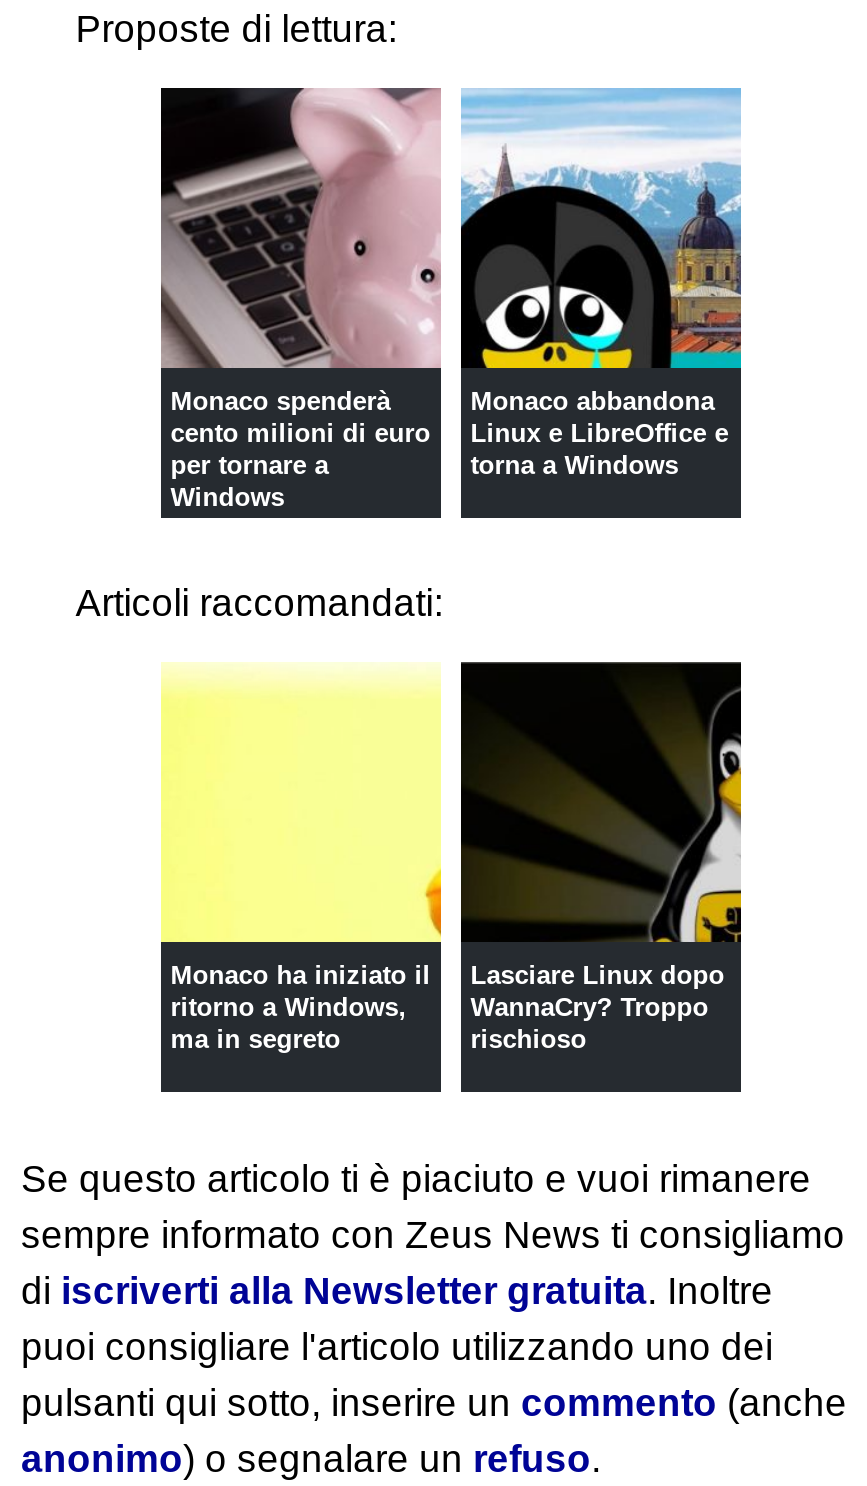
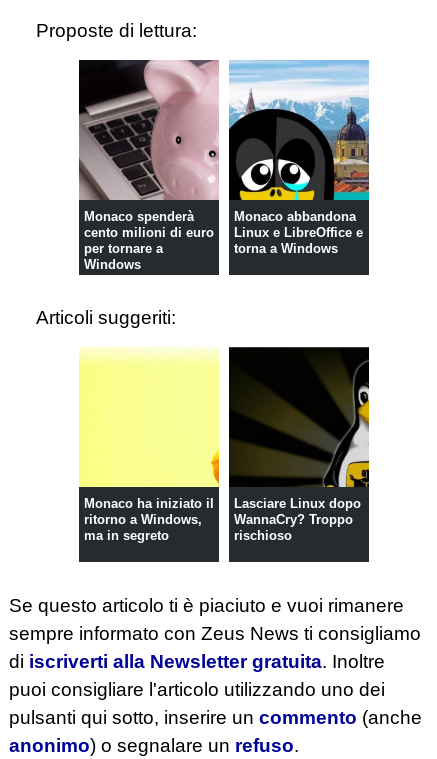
[75,583,443,625] Articoli raccomandati: -> [36,307,176,328] Articoli suggeriti:

